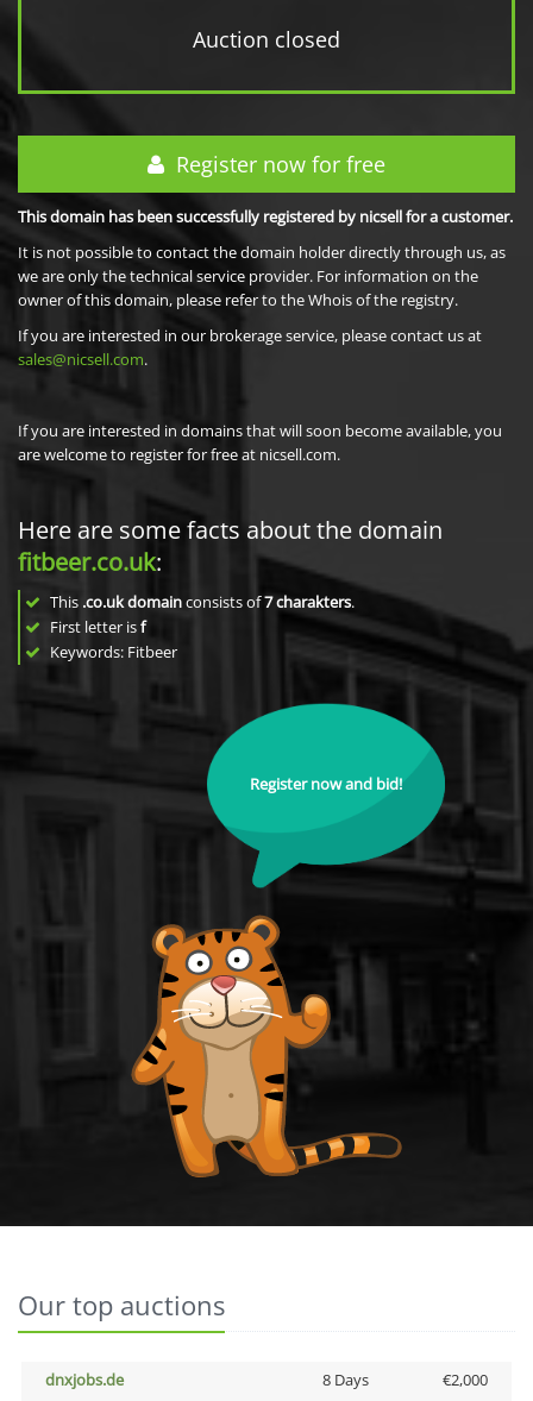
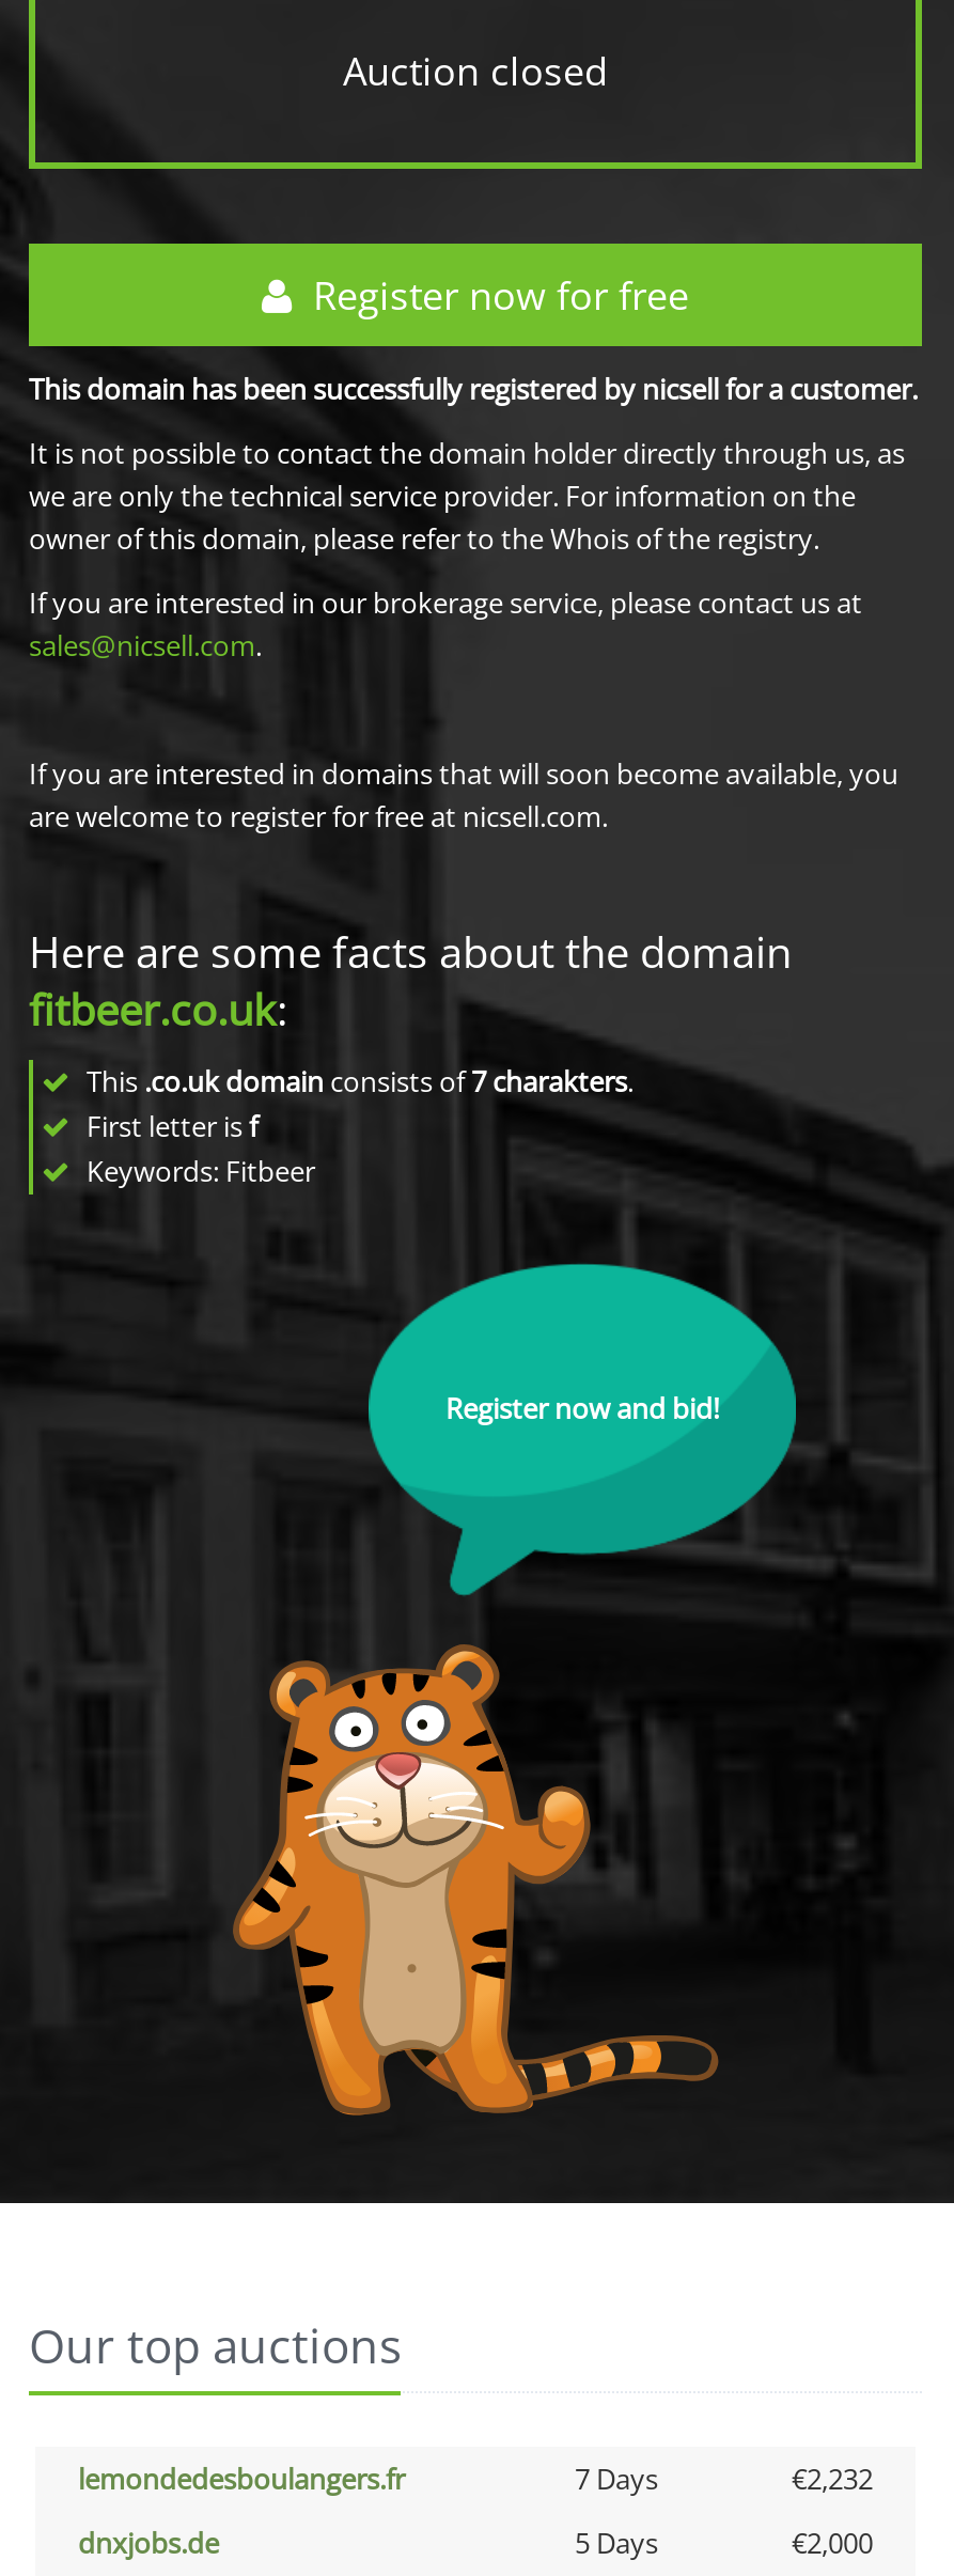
none -> [78,2460,873,2498] lemondedesboulangers.fr | 7 Days | €2,232
[322,1369,368,1390] 8 Days -> [575,2524,658,2562] 5 Days

